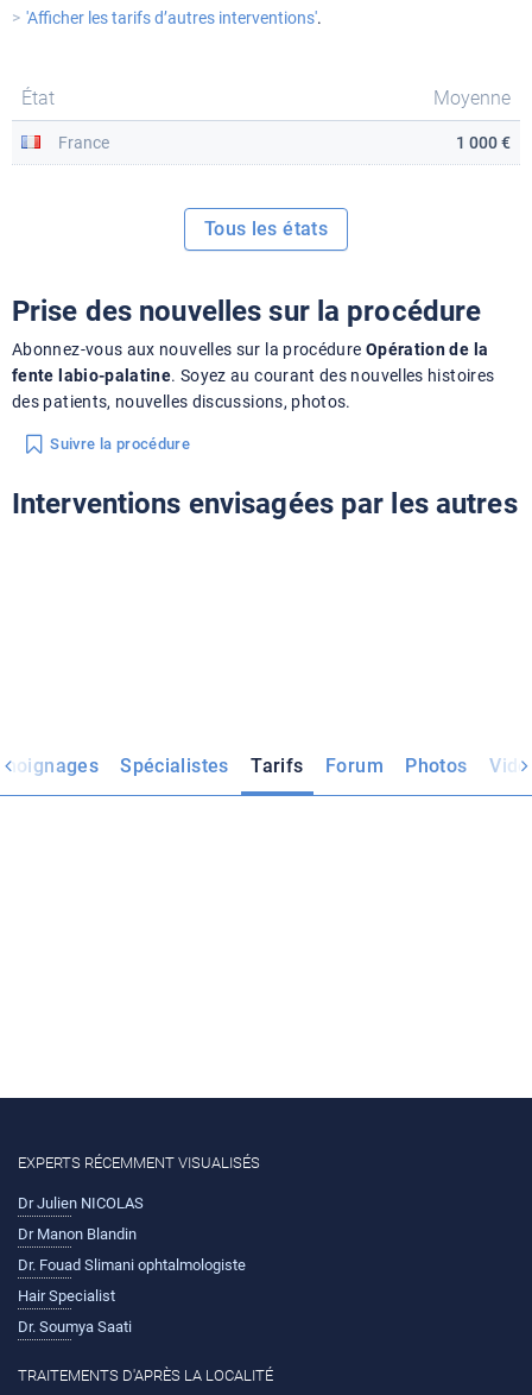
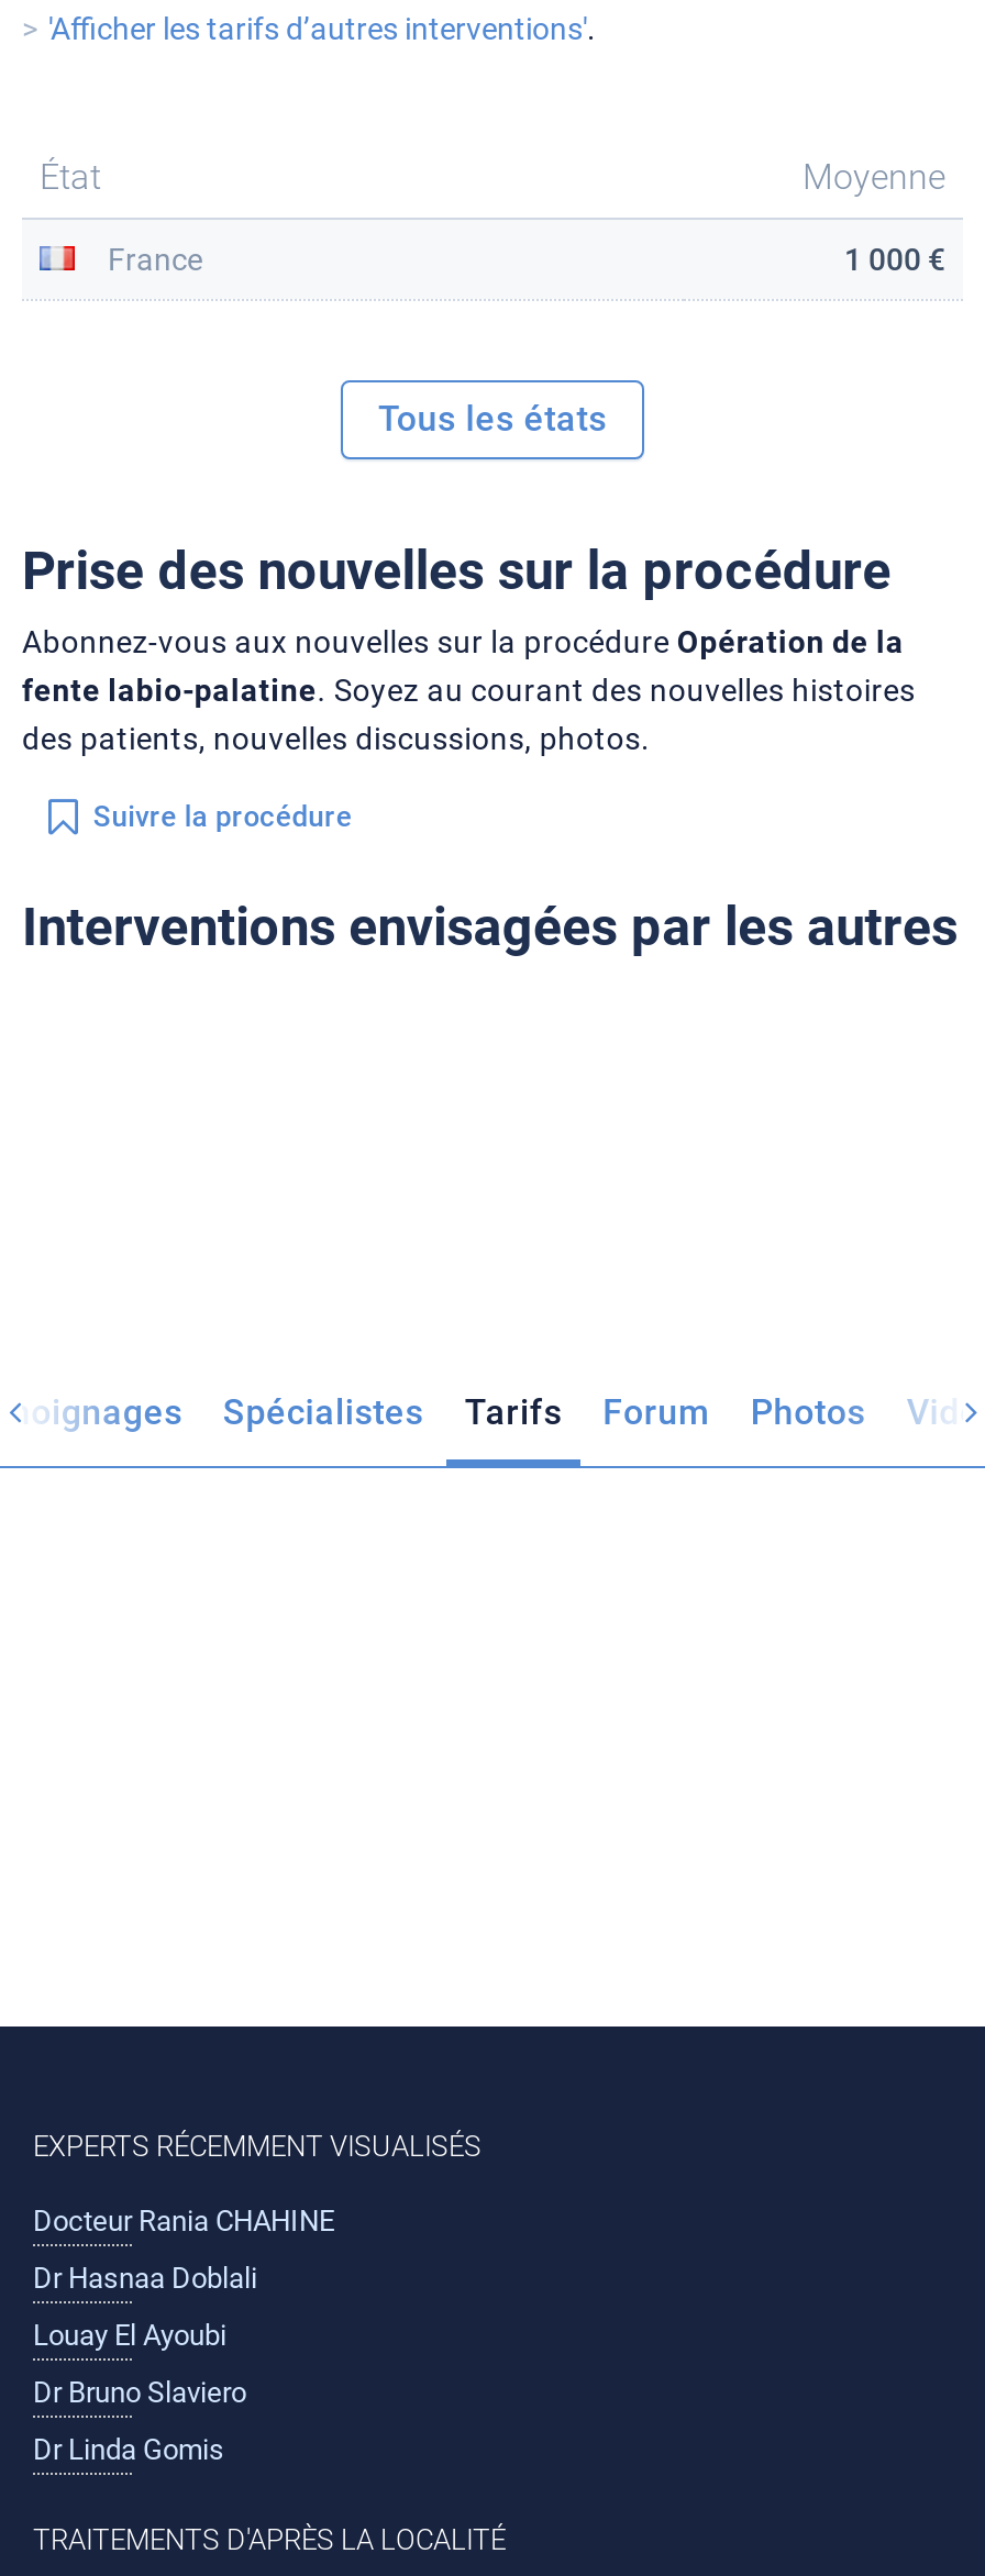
[18,1194,144,1212] Dr Julien NICOLAS -> [33,2205,334,2238] Docteur Rania CHAHINE
[18,1225,137,1243] Dr Manon Blandin -> [33,2262,257,2295] Dr Hasnaa Doblali
[18,1256,246,1274] Dr. Fouad Slimani ophtalmologiste -> [33,2319,226,2352] Louay El Ayoubi
[18,1287,115,1305] Hair Specialist -> [33,2376,246,2409] Dr Bruno Slaviero
[18,1318,132,1336] Dr. Soumya Saati -> [33,2433,224,2466] Dr Linda Gomis

